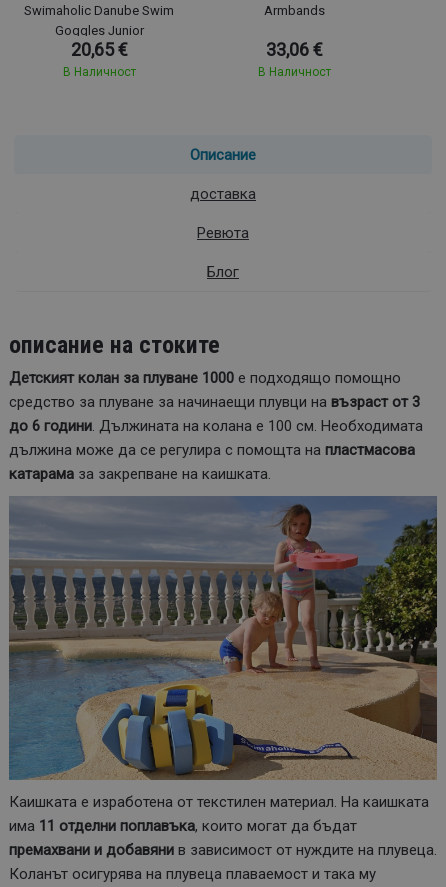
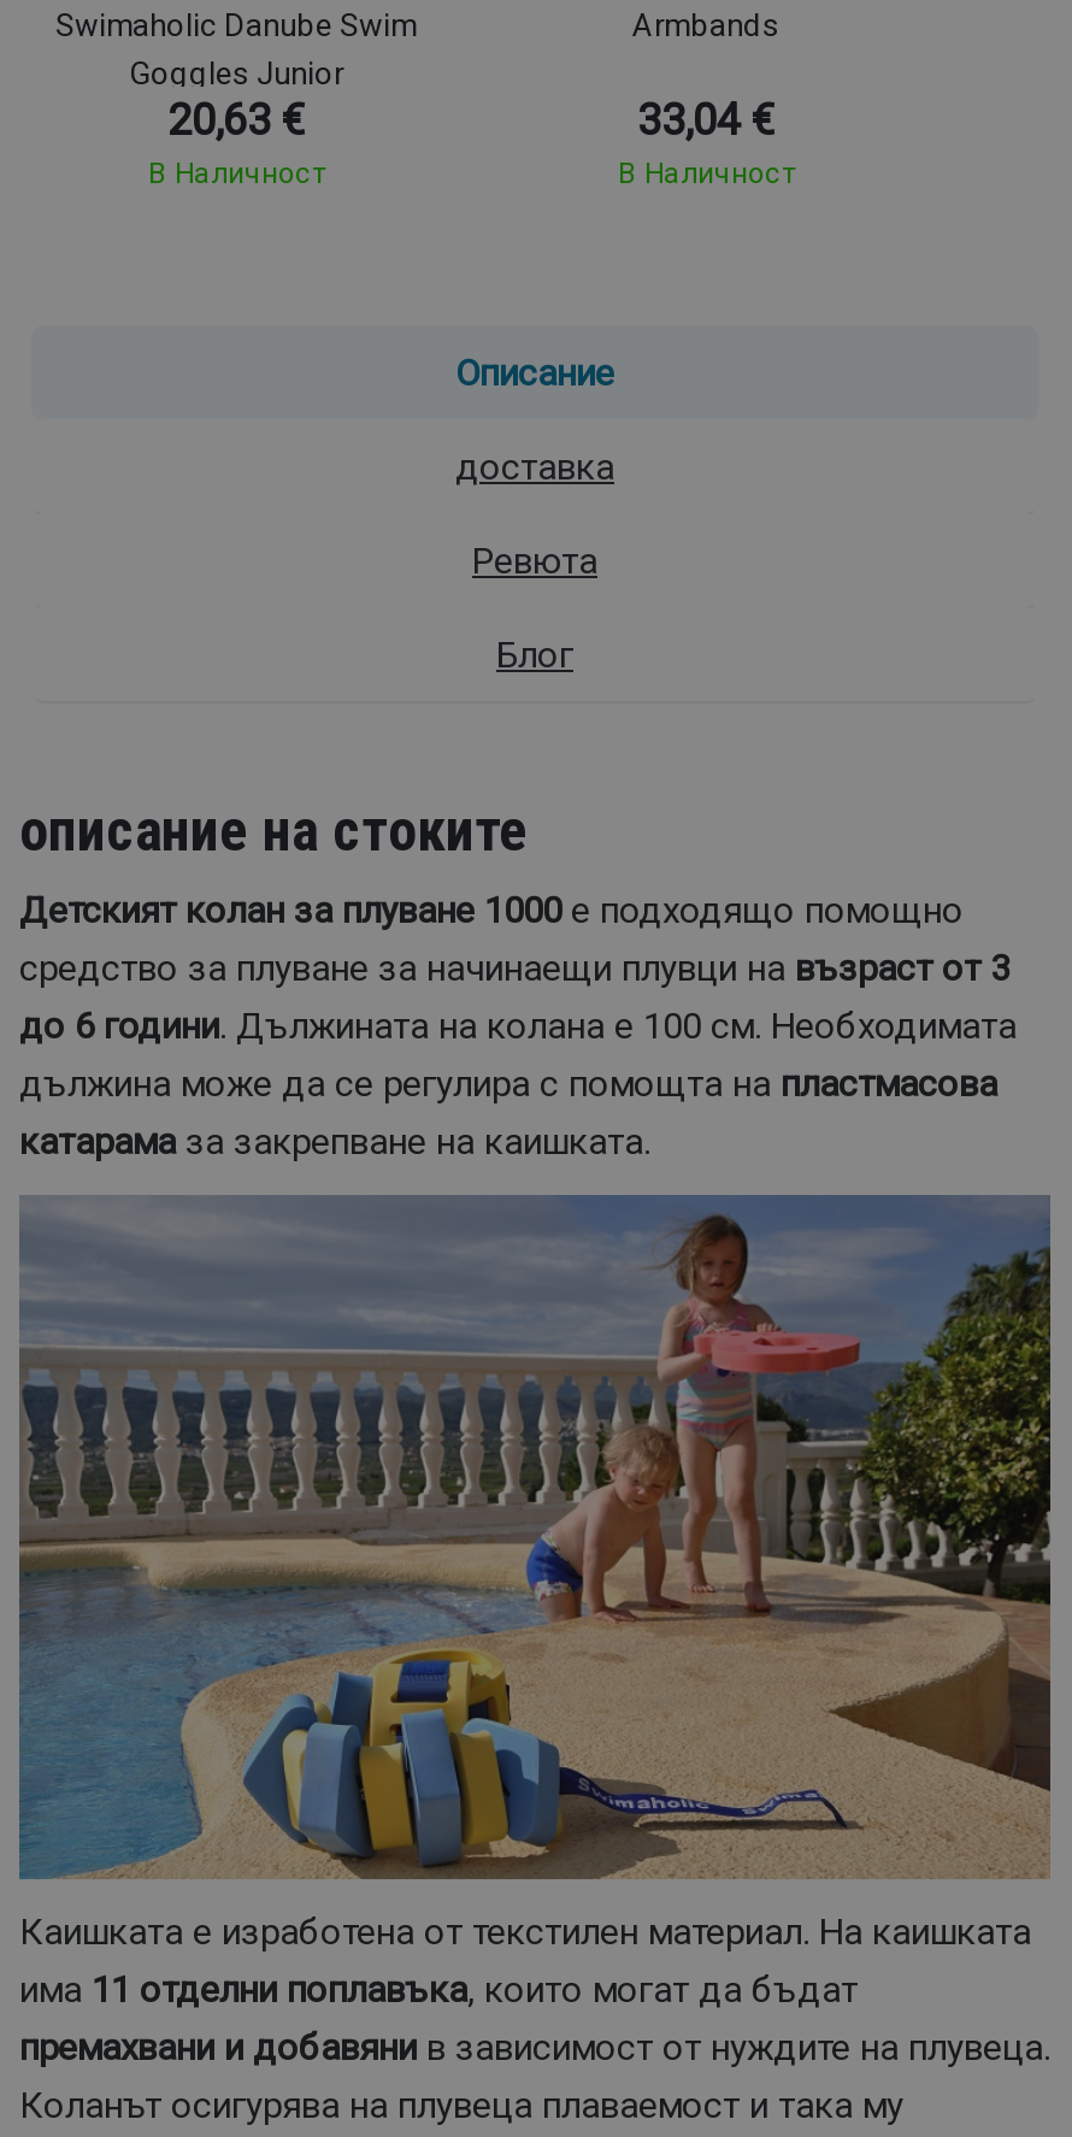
[70,39,127,60] 20,65 € -> [167,94,305,145] 20,63 €
[265,39,322,60] 33,06 € -> [637,94,774,145] 33,04 €

